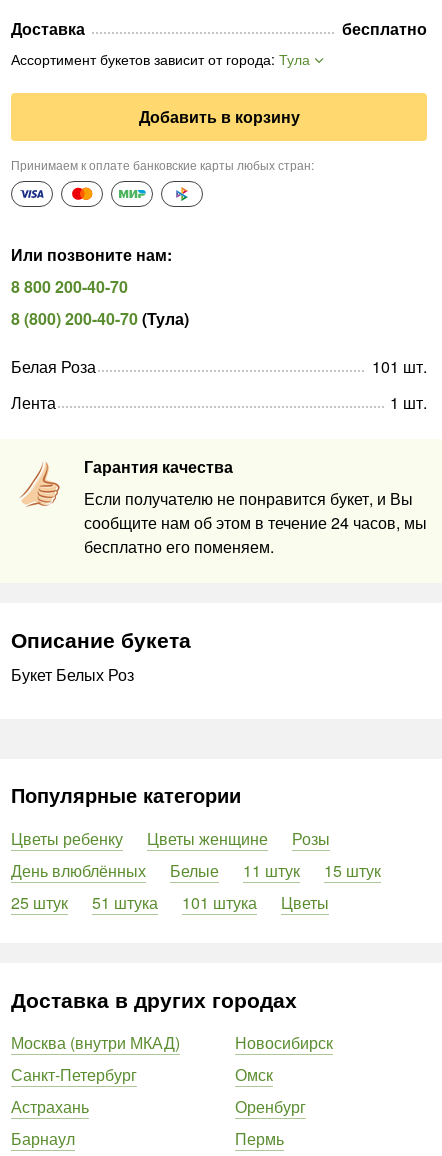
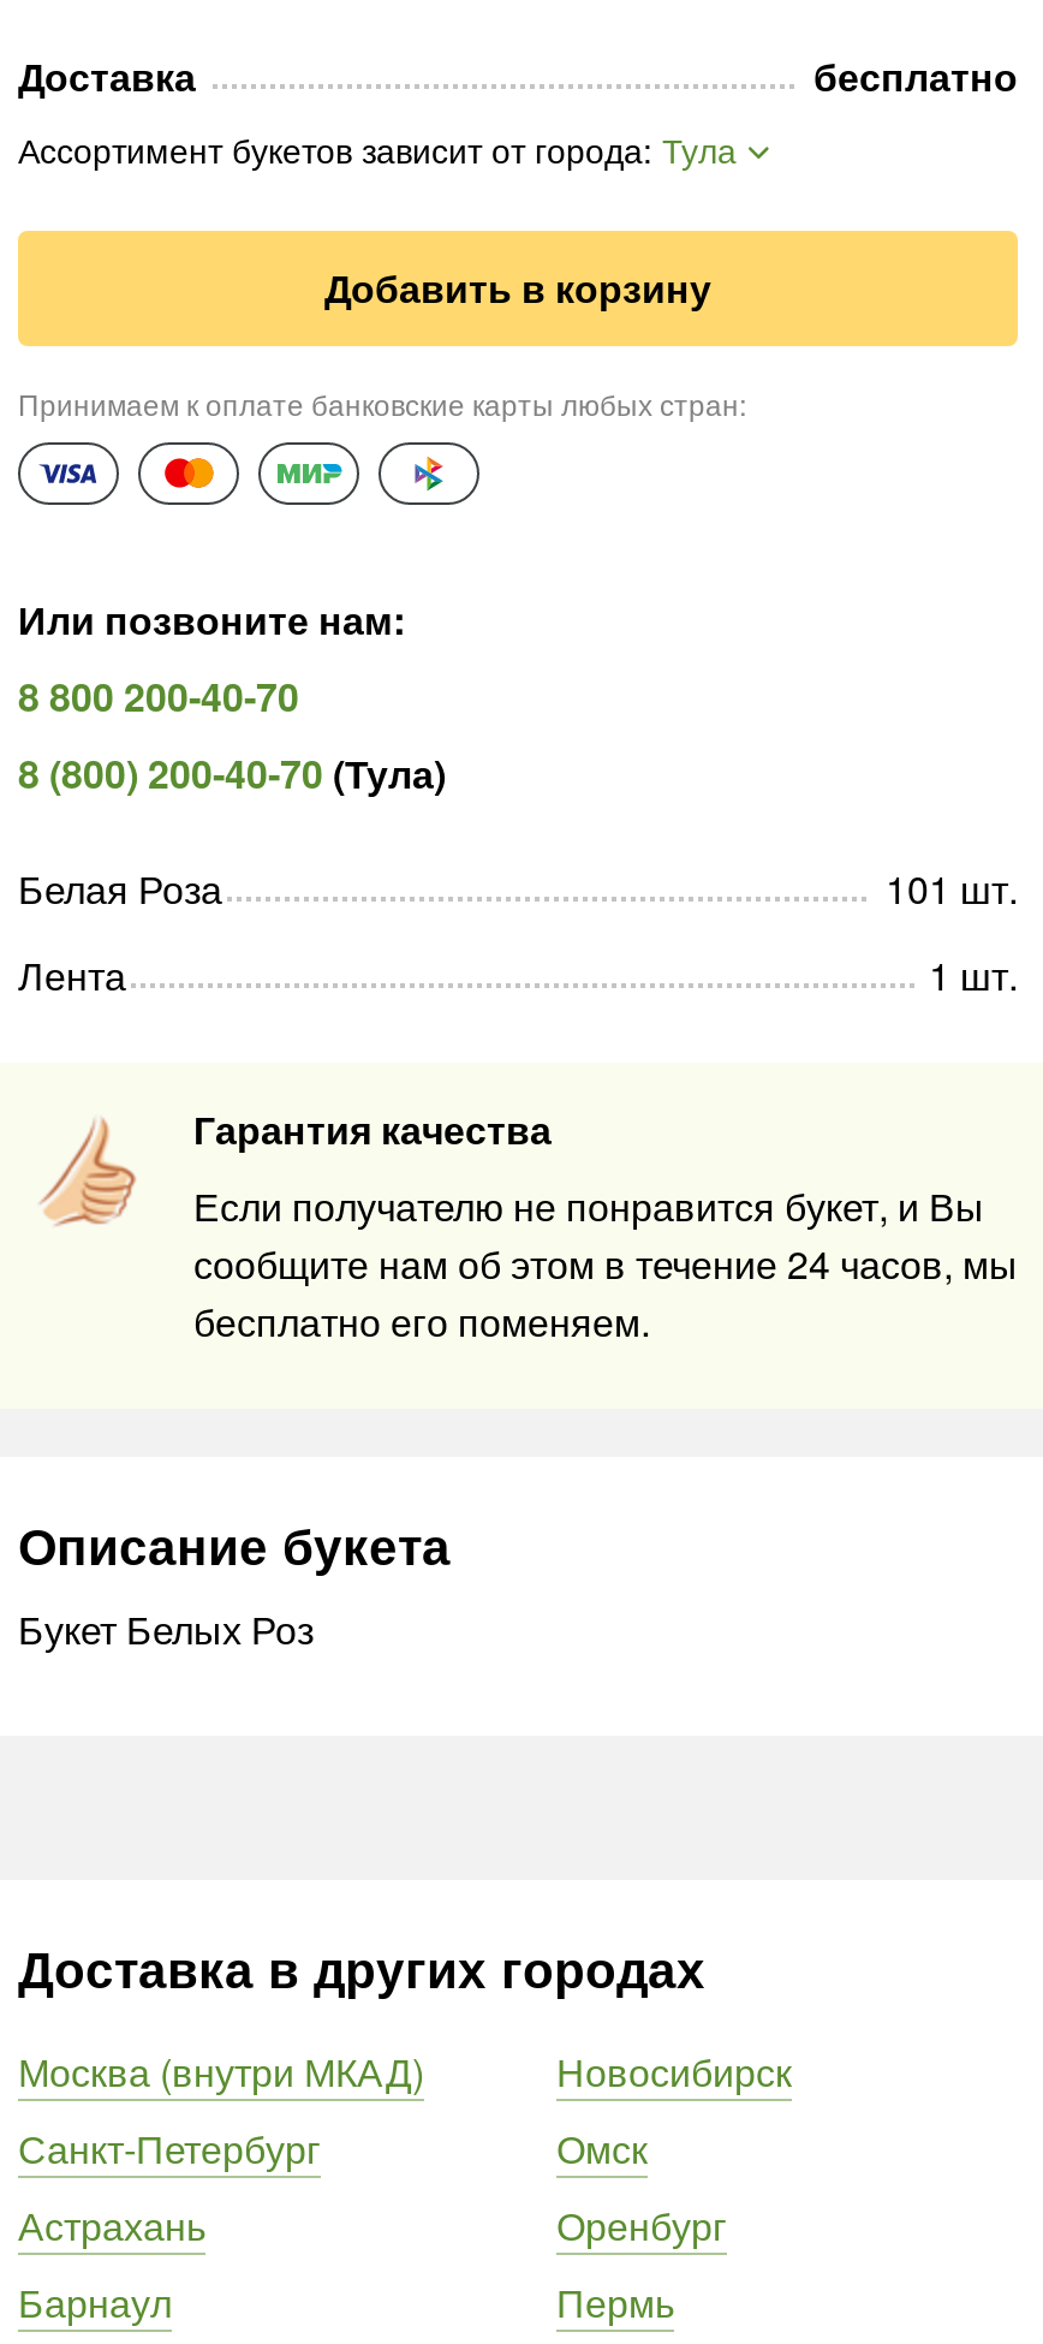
[11,780,381,914] Популярные категории | Цветы ребенку | Цветы женщине | Розы | День влюблённых | Белые | 11 штук | 15 штук | 25 штук | 51 штука | 101 штука | Цветы -> none

